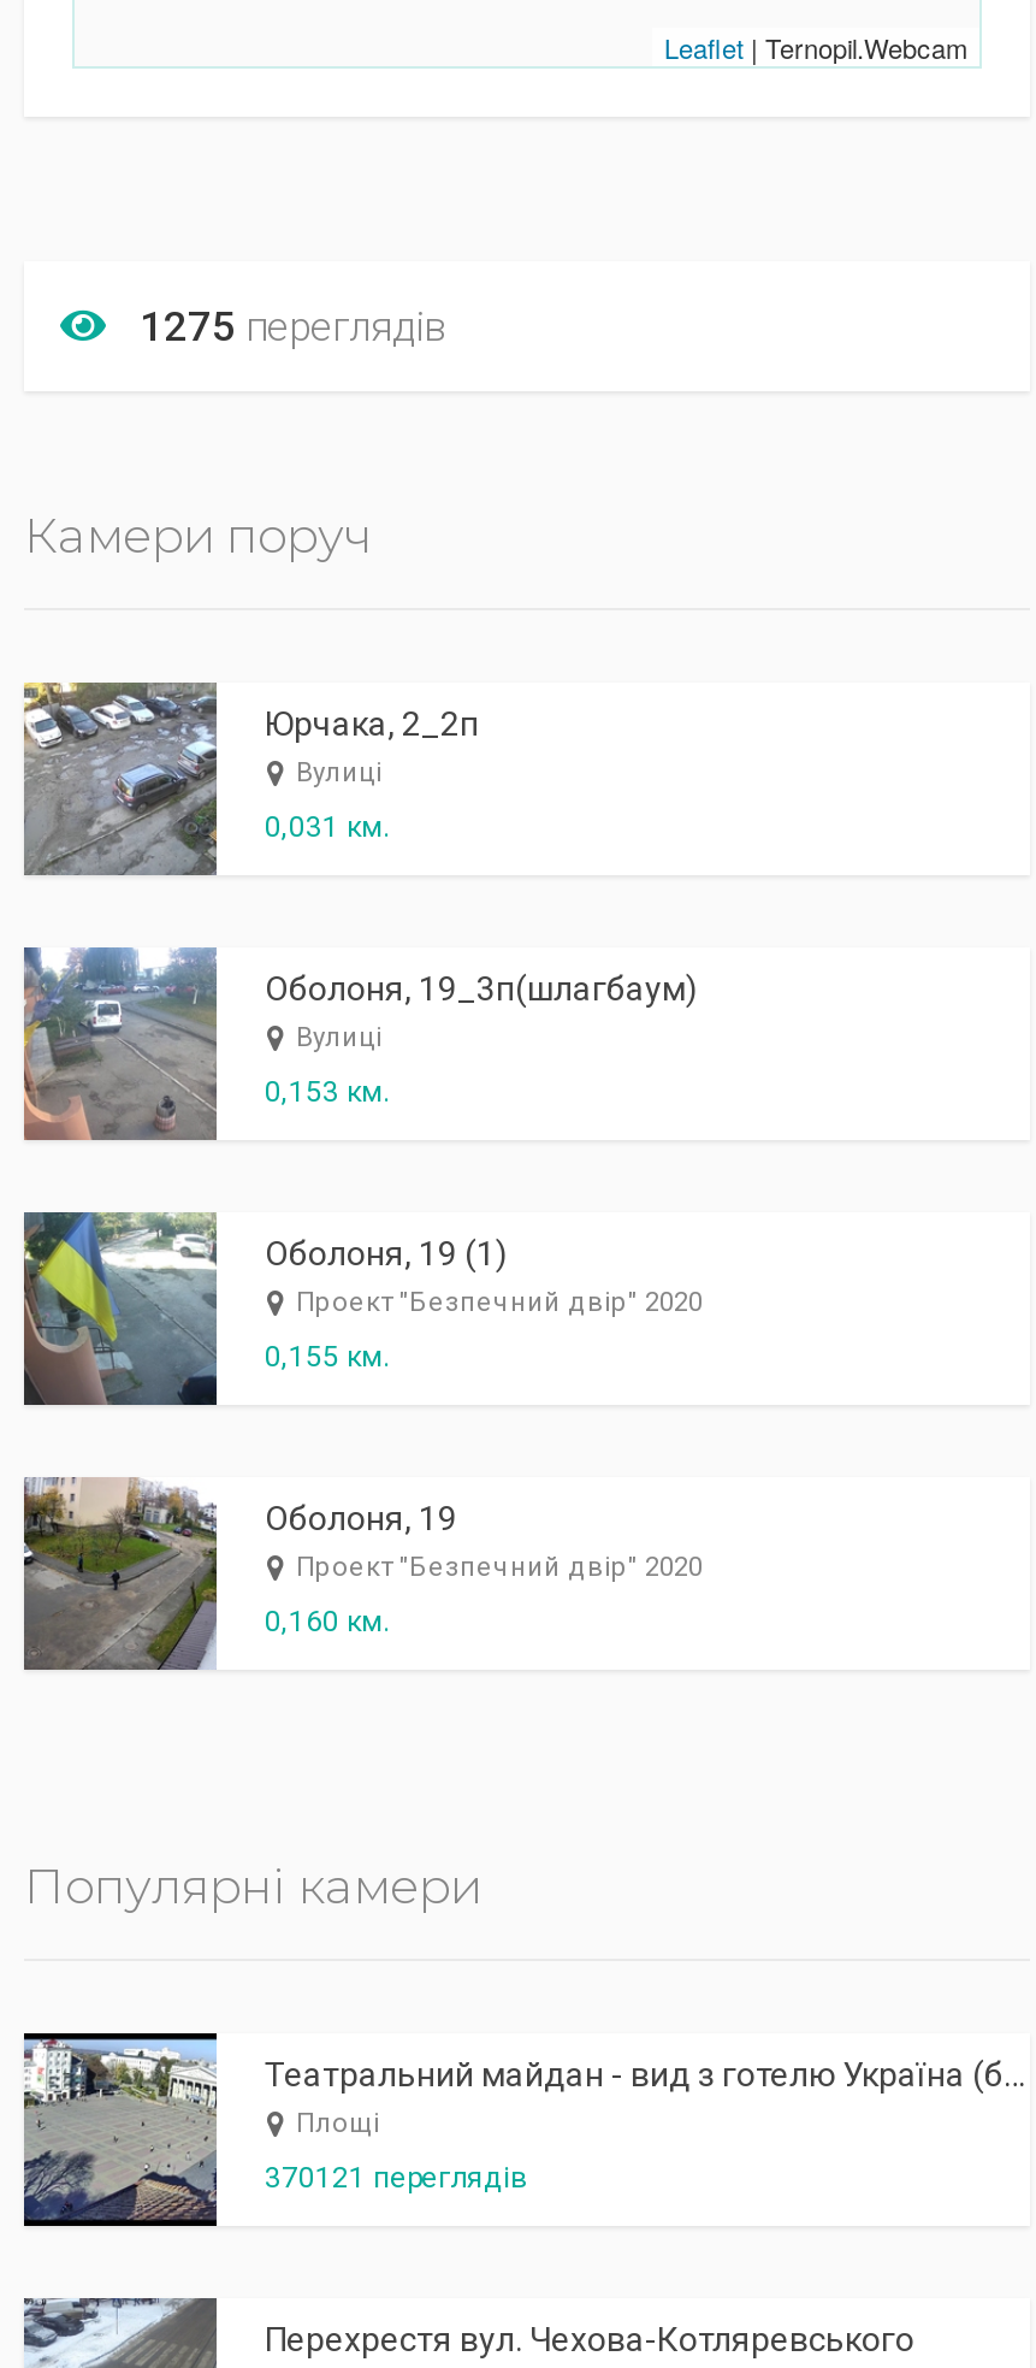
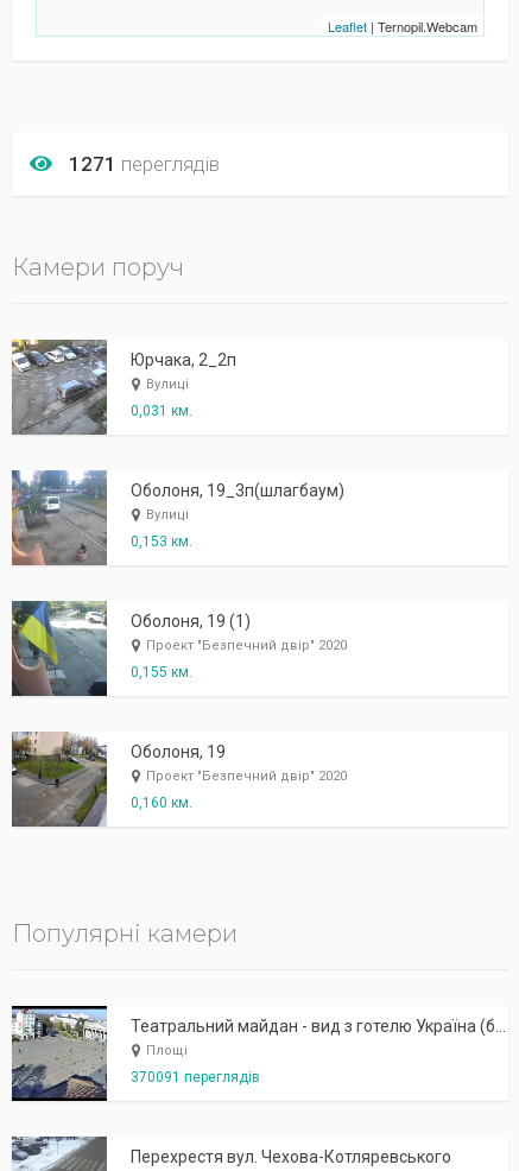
[140,302,445,351] 1275 переглядів -> [69,152,220,176] 1271 переглядів
[265,2161,527,2195] 370121 переглядів -> [131,1069,260,1086] 370091 переглядів

